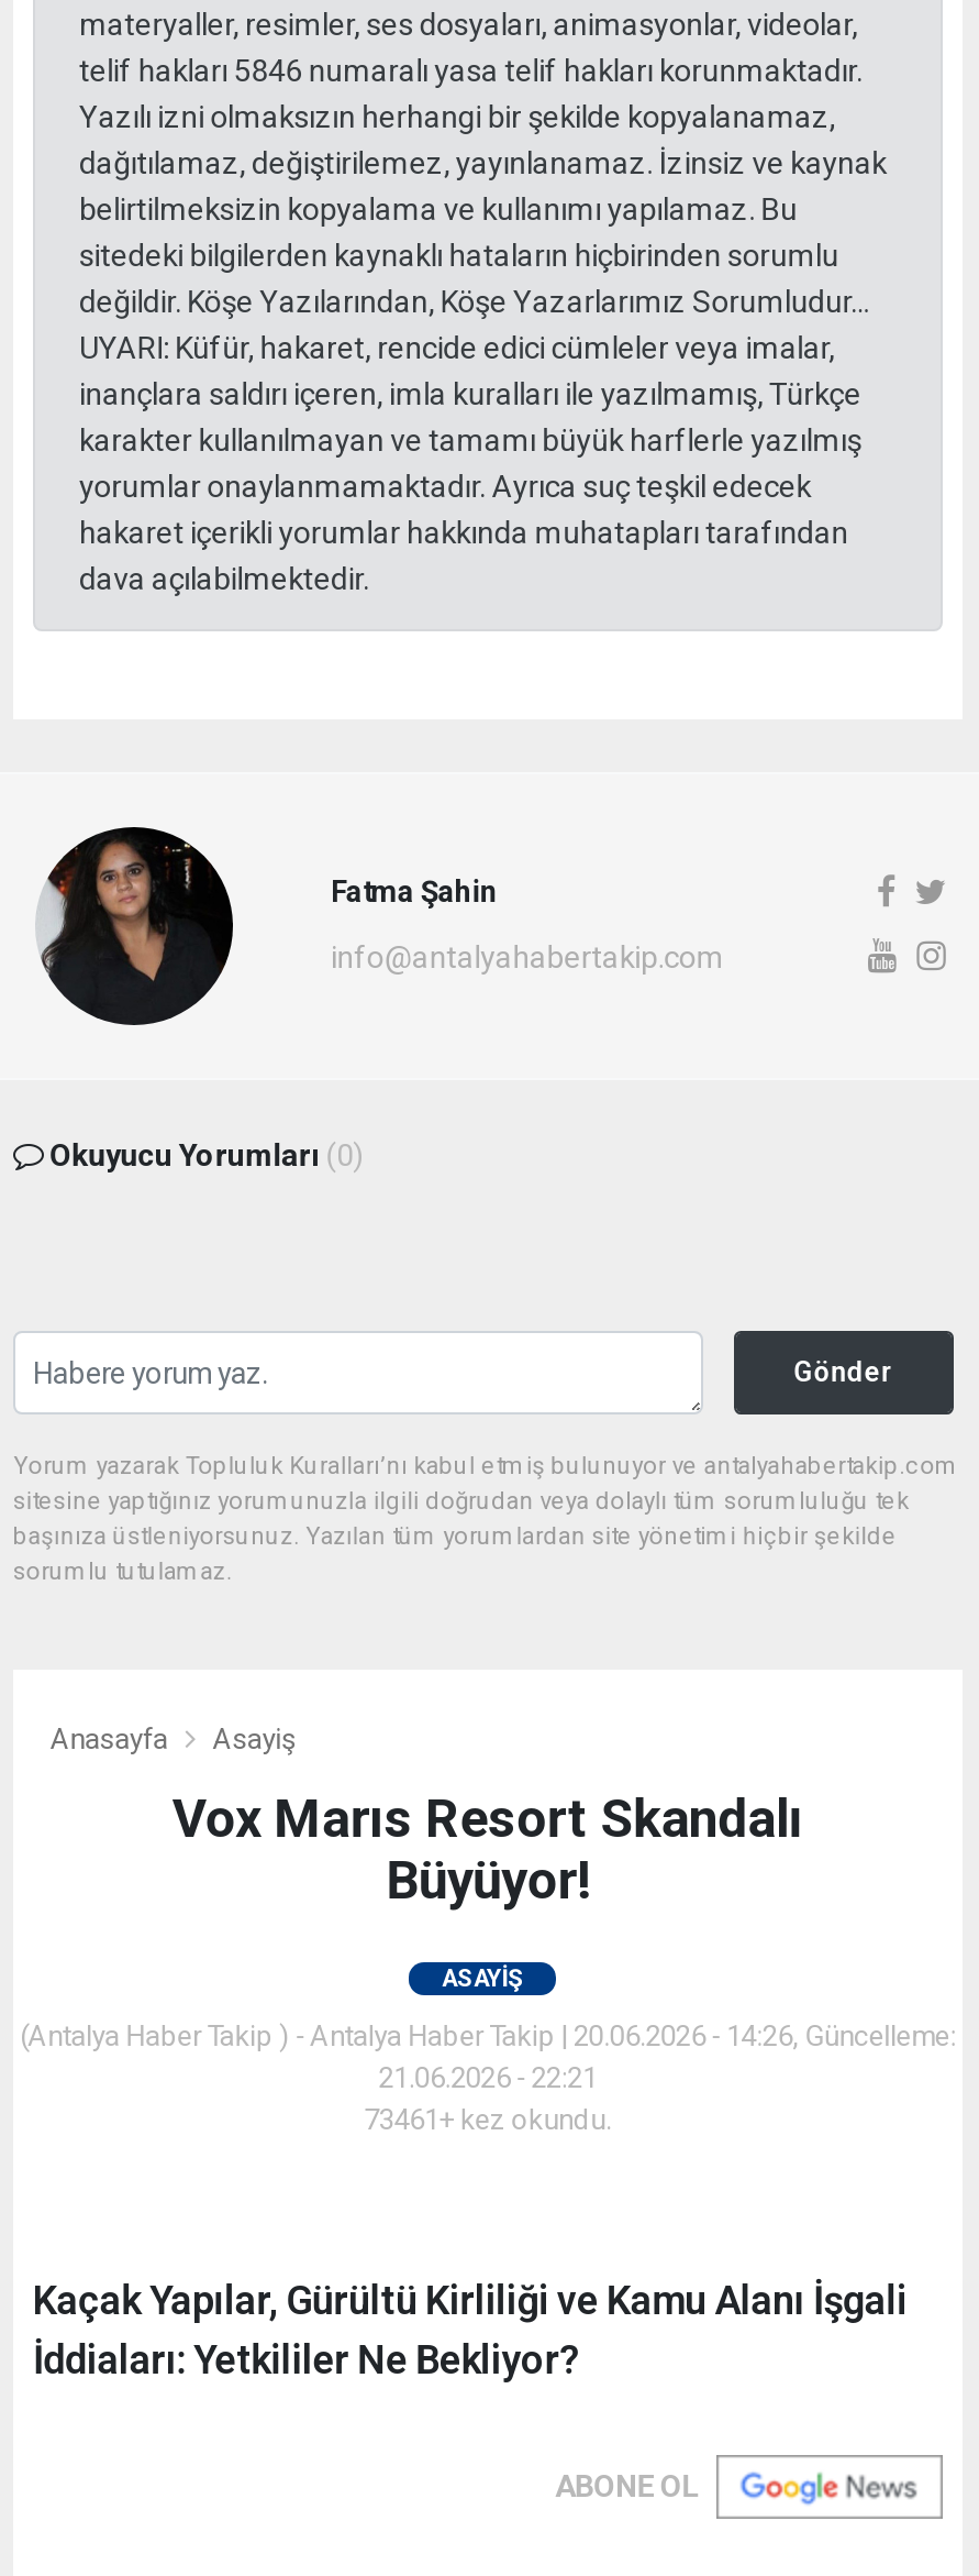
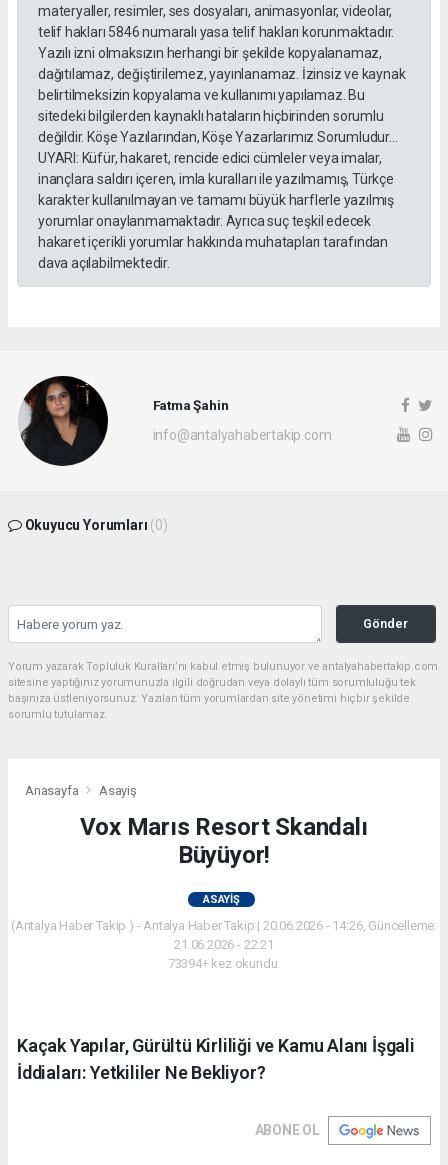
[364,2104,612,2137] 73461+ kez okundu. -> [168,956,280,971] 73394+ kez okundu.

